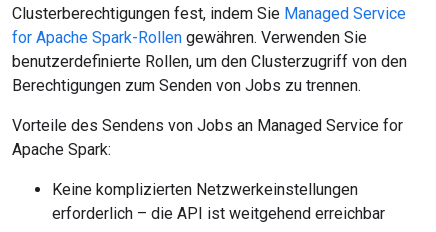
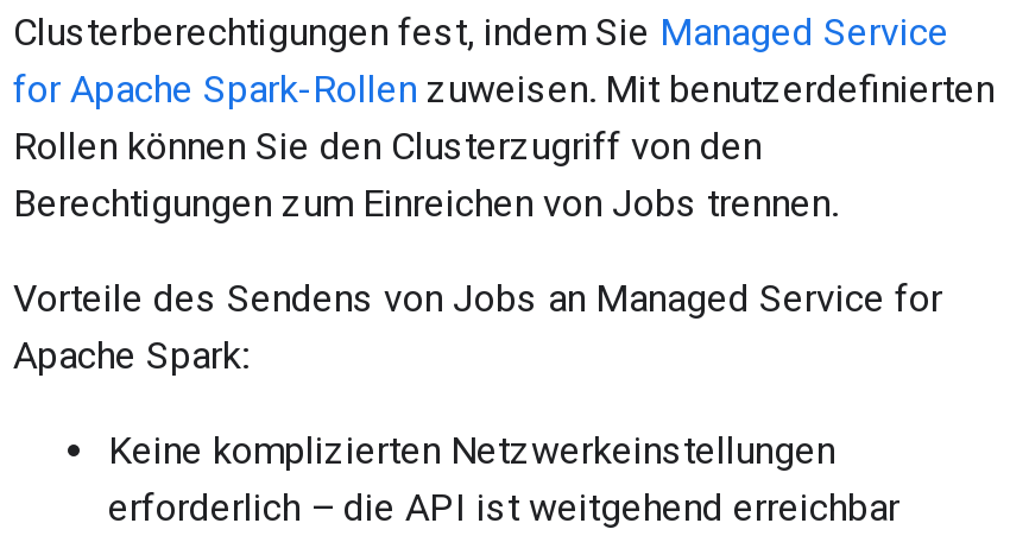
[12,28,407,95] for Apache Spark-Rollen gewähren. Verwenden Sie | benutzerdefinierte Rollen, um den Clusterzugriff von den | Berechtigungen zum Senden von Jobs zu trennen. -> [13,67,995,226] for Apache Spark-Rollen zuweisen. Mit benutzerdefinierten | Rollen können Sie den Clusterzugriff von den | Berechtigungen zum Einreichen von Jobs trennen.

